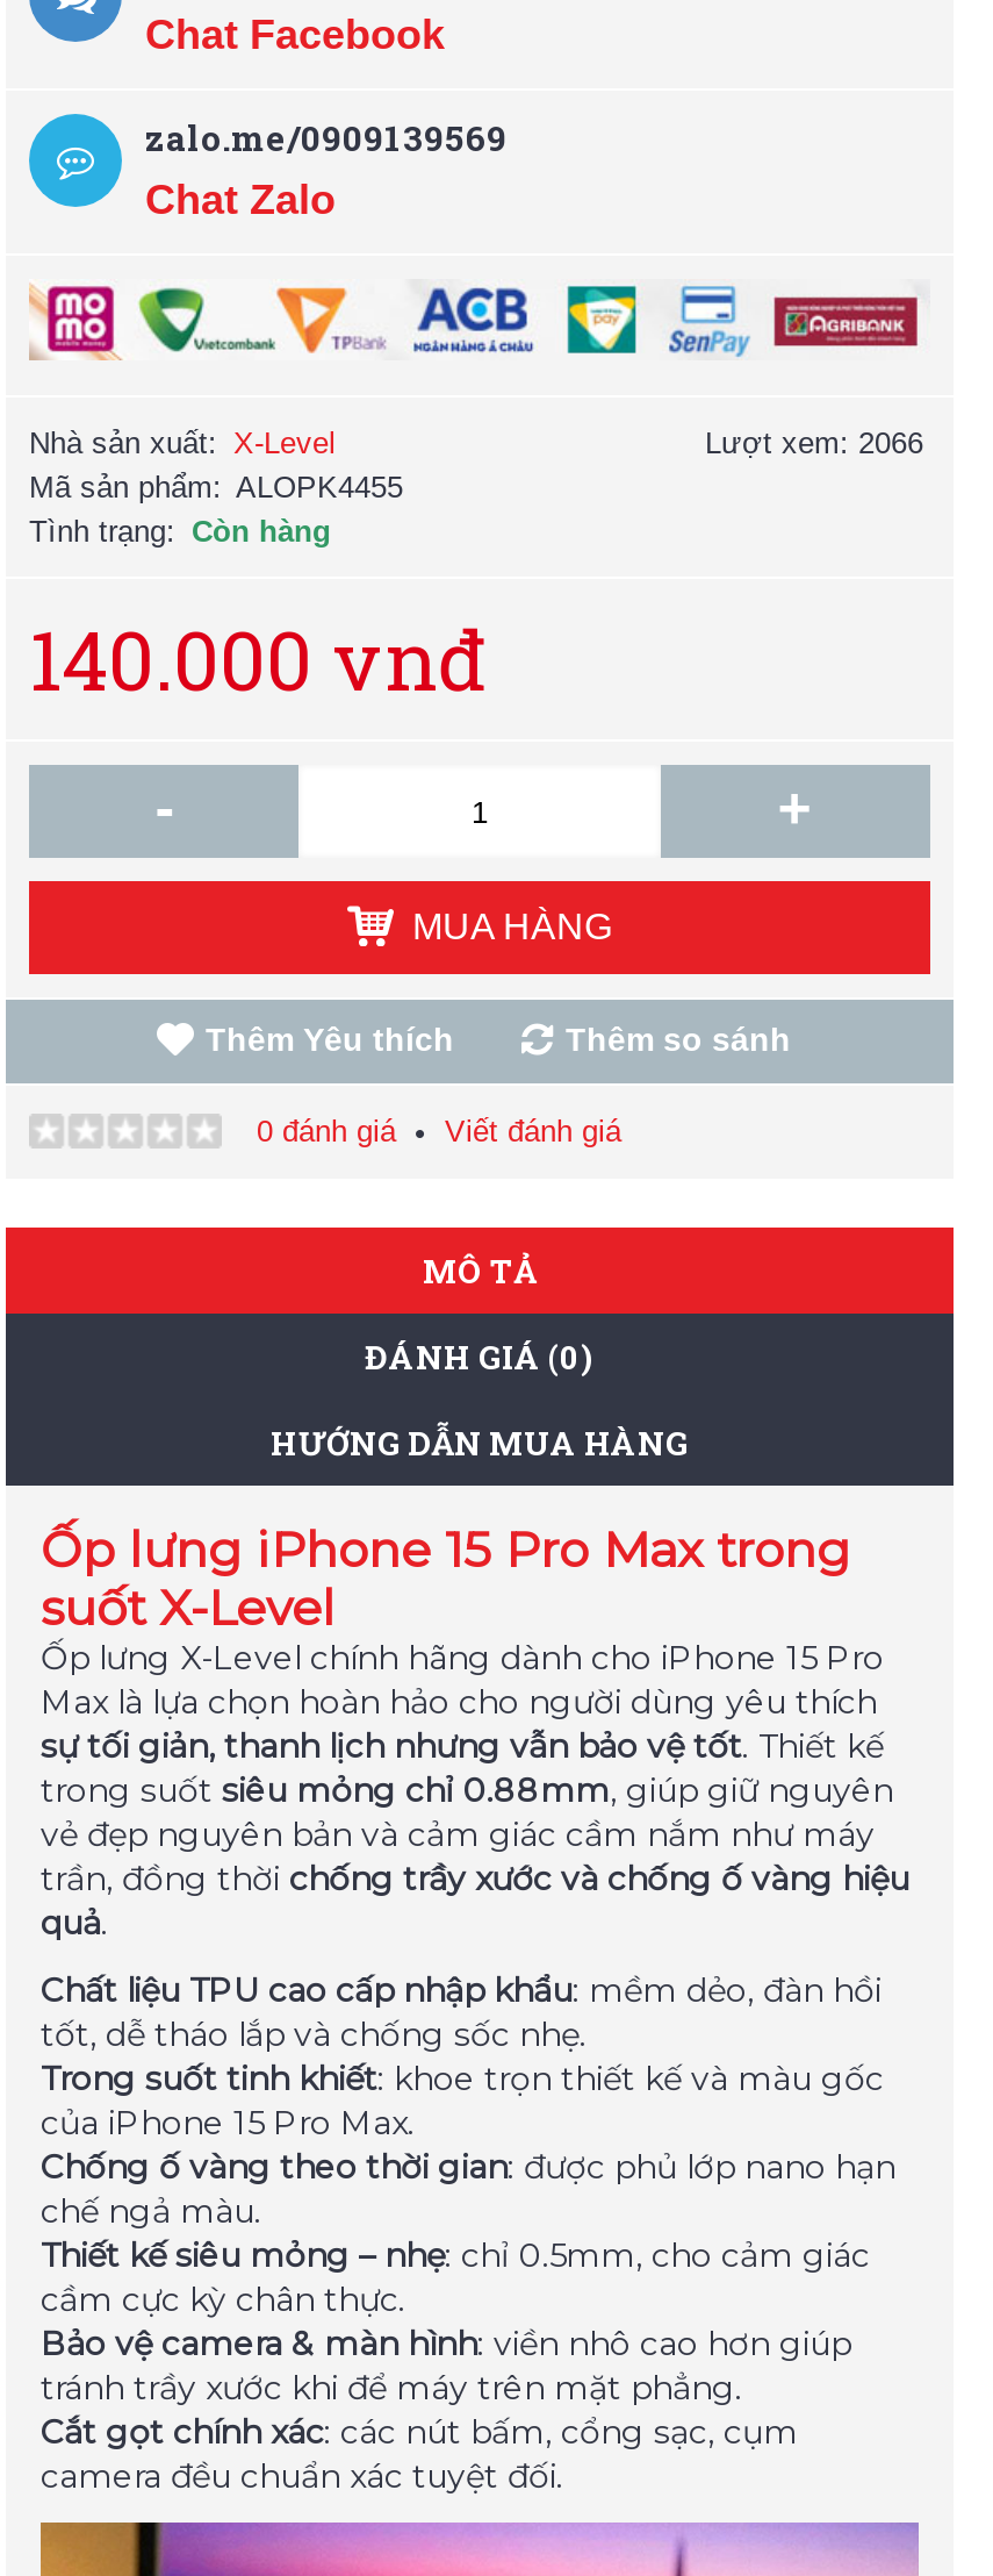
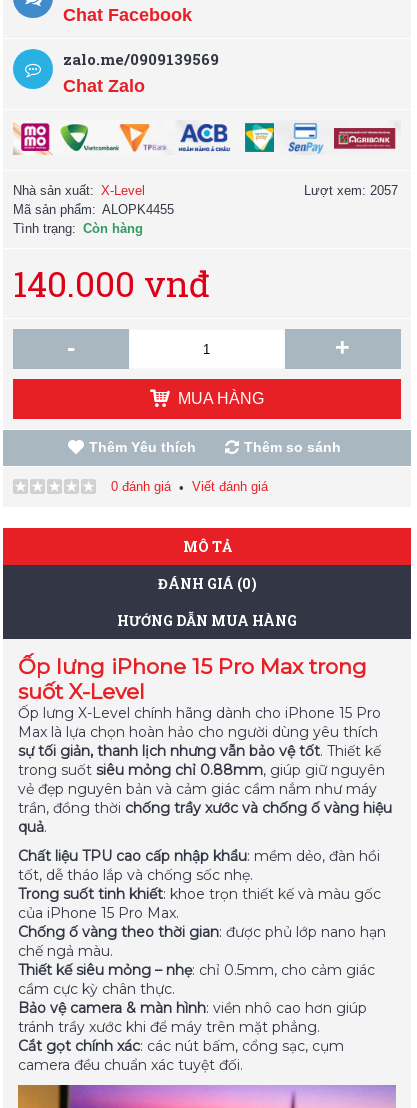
[705,426,923,461] Lượt xem: 2066 -> [304,183,398,198] Lượt xem: 2057

